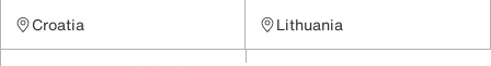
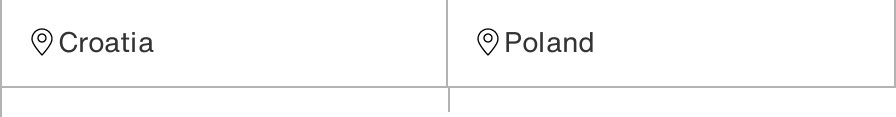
[276,13,343,36] Lithuania -> [504,20,594,62] Poland

